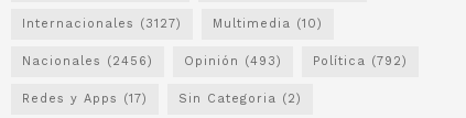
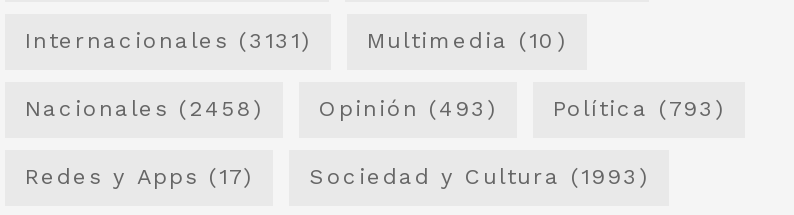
[22,16,182,31] Internacionales (3127) -> [25,28,311,54] Internacionales (3131)
[22,54,153,68] Nacionales (2456) -> [25,96,263,122] Nacionales (2458)
[313,54,408,68] Política (792) -> [553,96,725,122] Política (793)
[178,91,302,106] Sin Categoria (2) -> [309,164,649,190] Sociedad y Cultura (1993)

